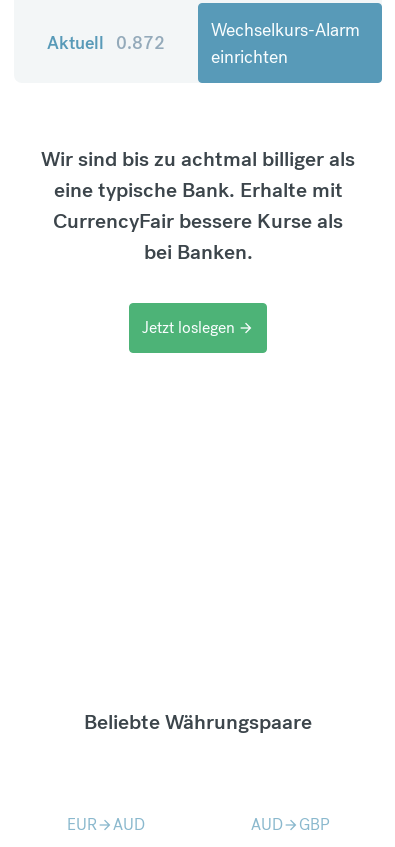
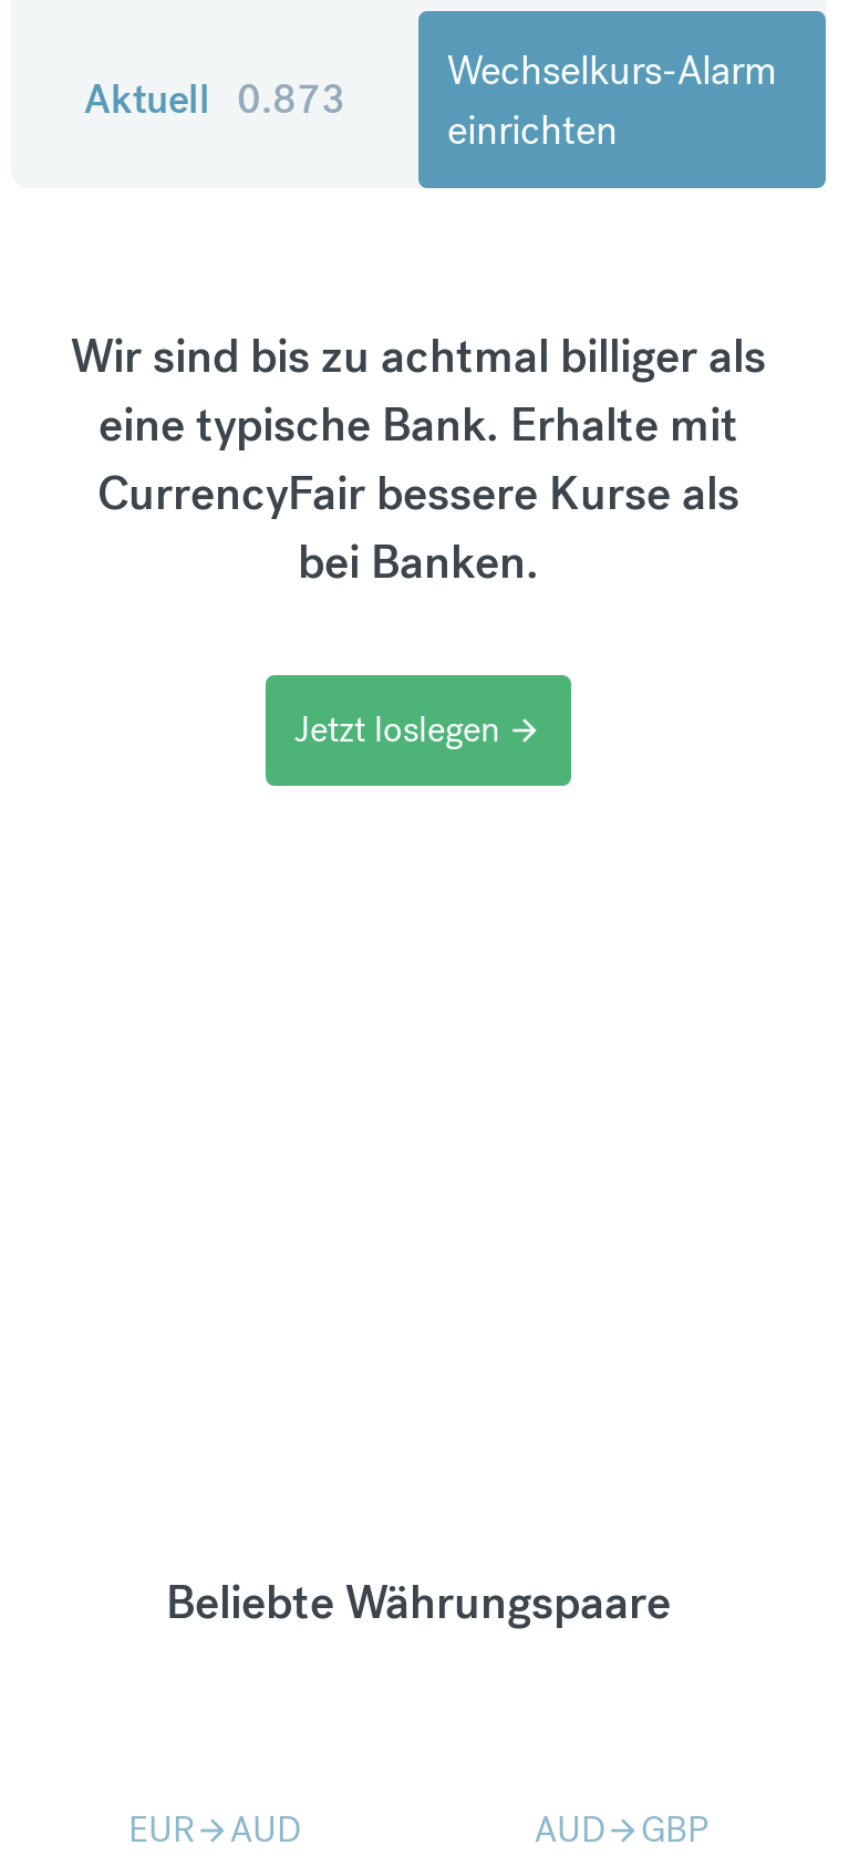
[47,31,165,54] Aktuell 0.872 -> [84,74,345,125] Aktuell 0.873

